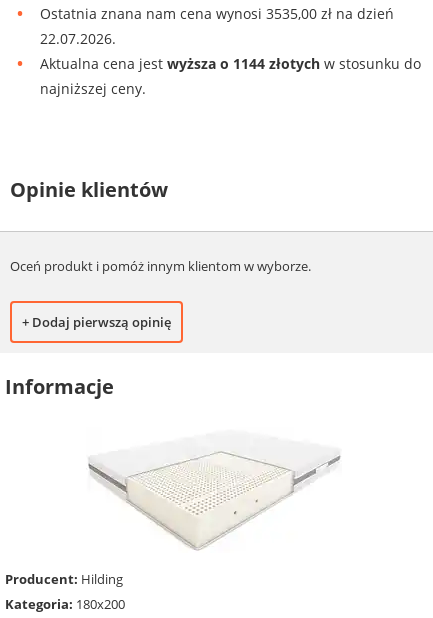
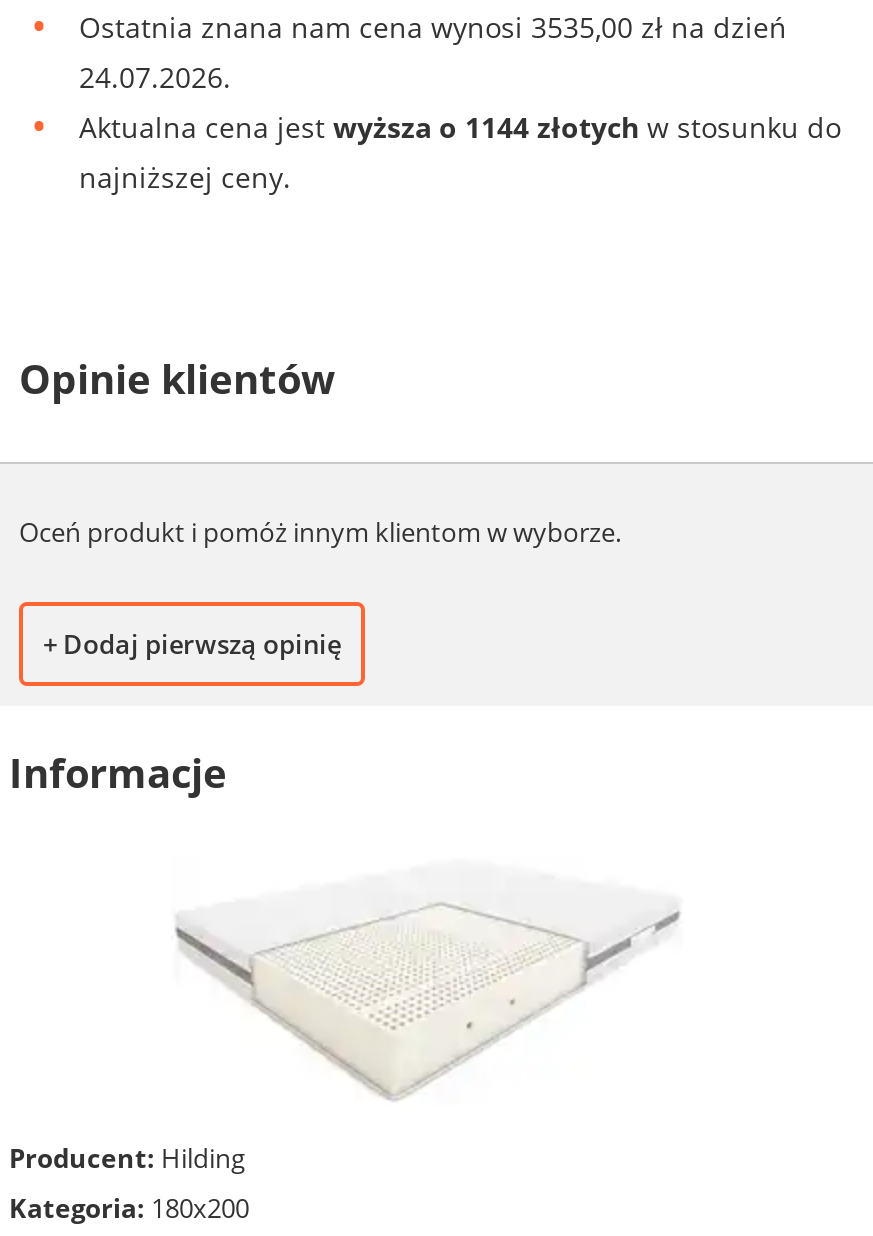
[40,29,116,48] 22.07.2026. -> [79,58,231,96] 24.07.2026.

